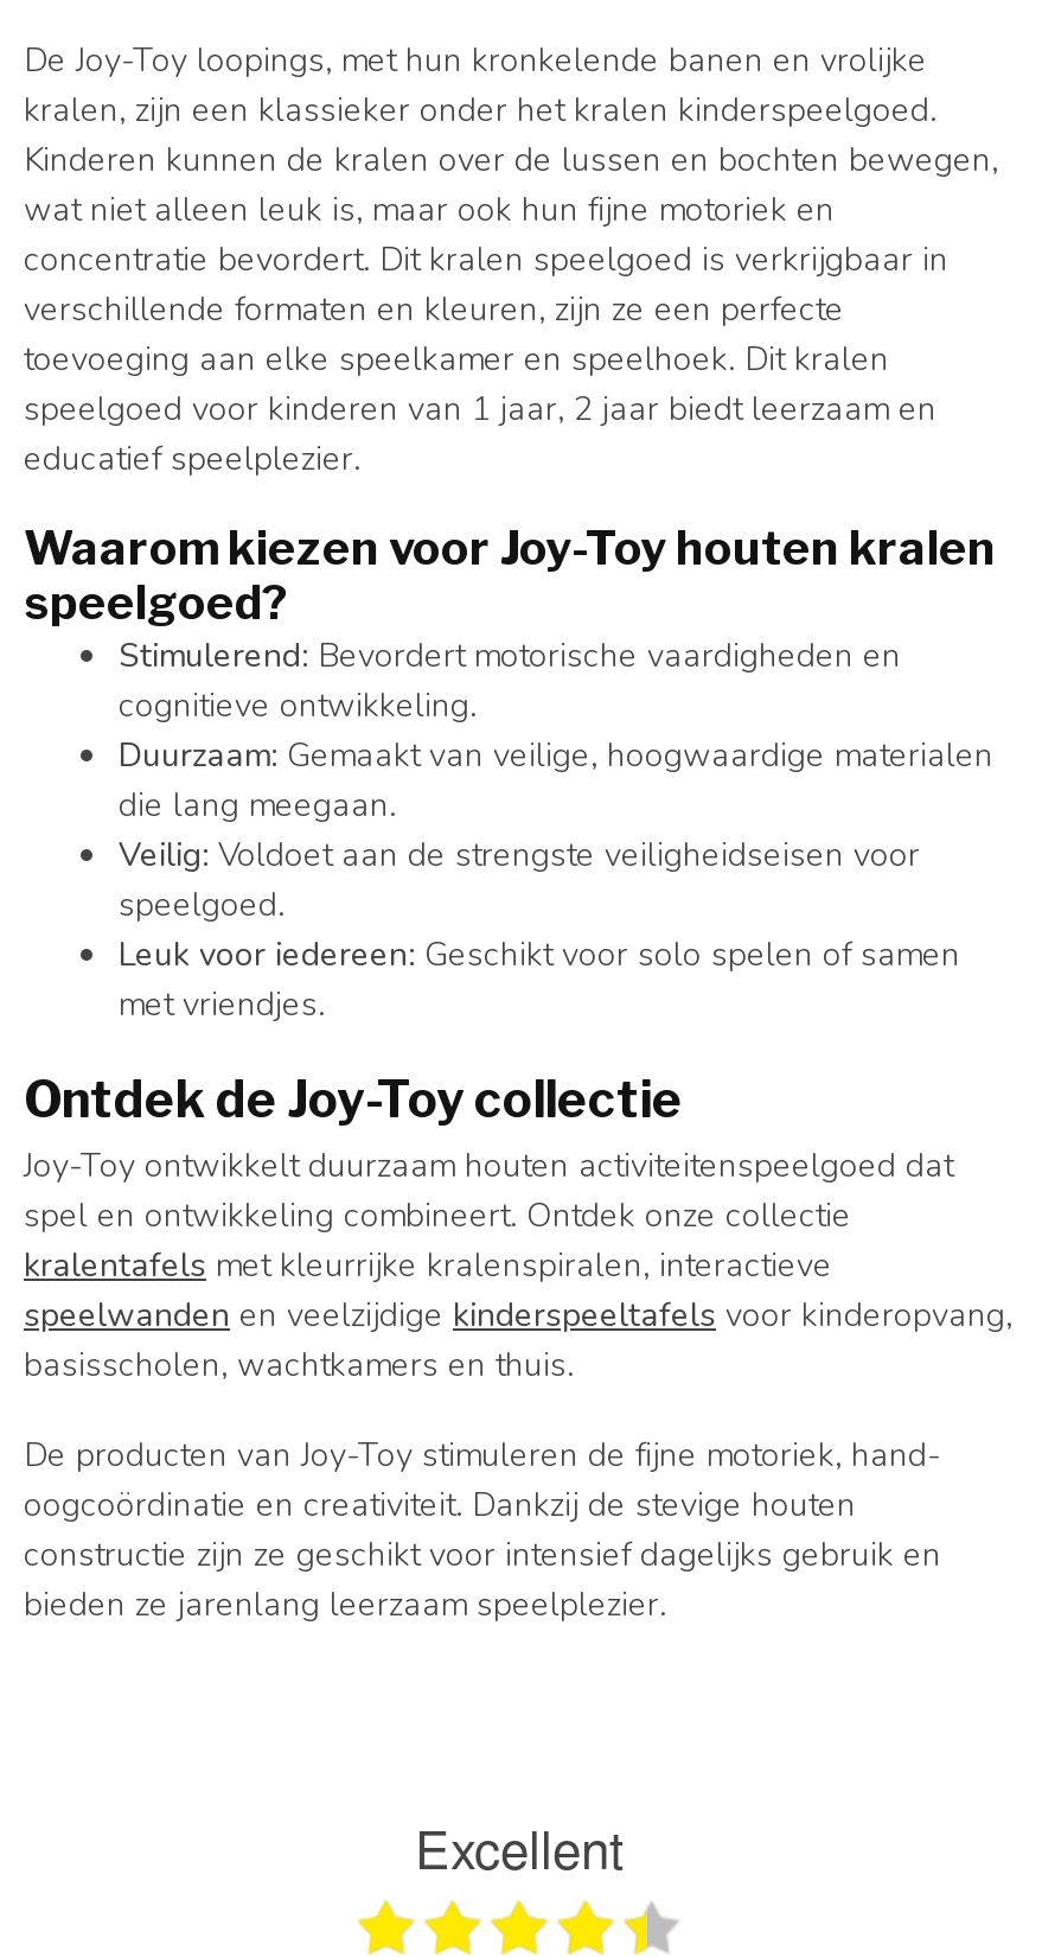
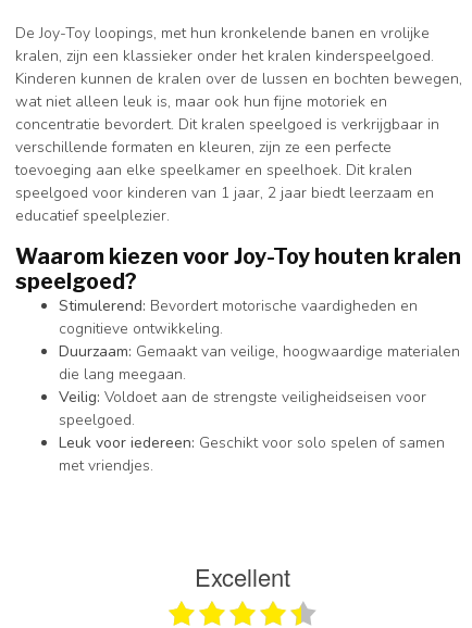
[24,1070,1012,1627] Ontdek de Joy-Toy collectie | Joy-Toy ontwikkelt duurzaam houten activiteitenspeelgoed dat | spel en ontwikkeling combineert. Ontdek onze collectie | kralentafels met kleurrijke kralenspiralen, interactieve | speelwanden en veelzijdige kinderspeeltafels voor kinderopvang, | basisscholen, wachtkamers en thuis. | De producten van Joy-Toy stimuleren de fijne motoriek, hand- | oogcoördinatie en creativiteit. Dankzij de stevige houten | constructie zijn ze geschikt voor intensief dagelijks gebruik en | bieden ze jarenlang leerzaam speelplezier. -> none

